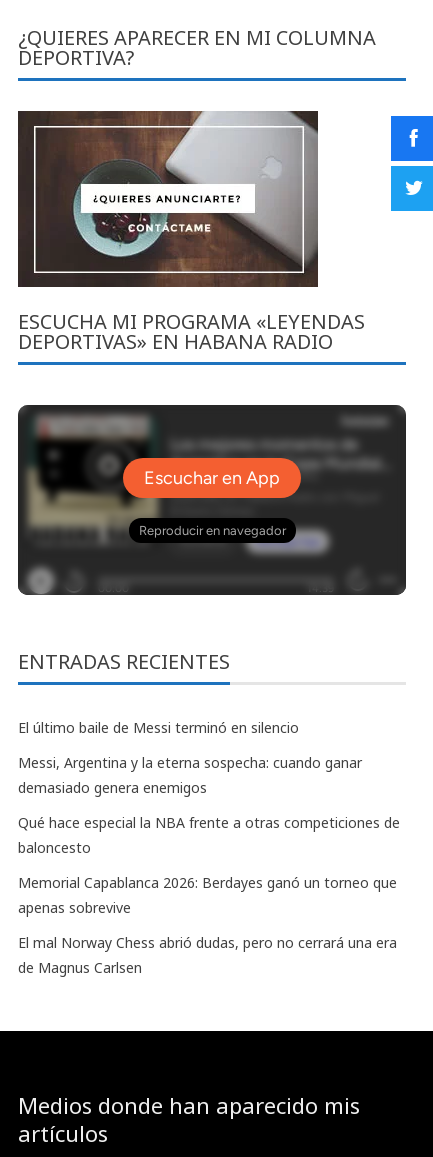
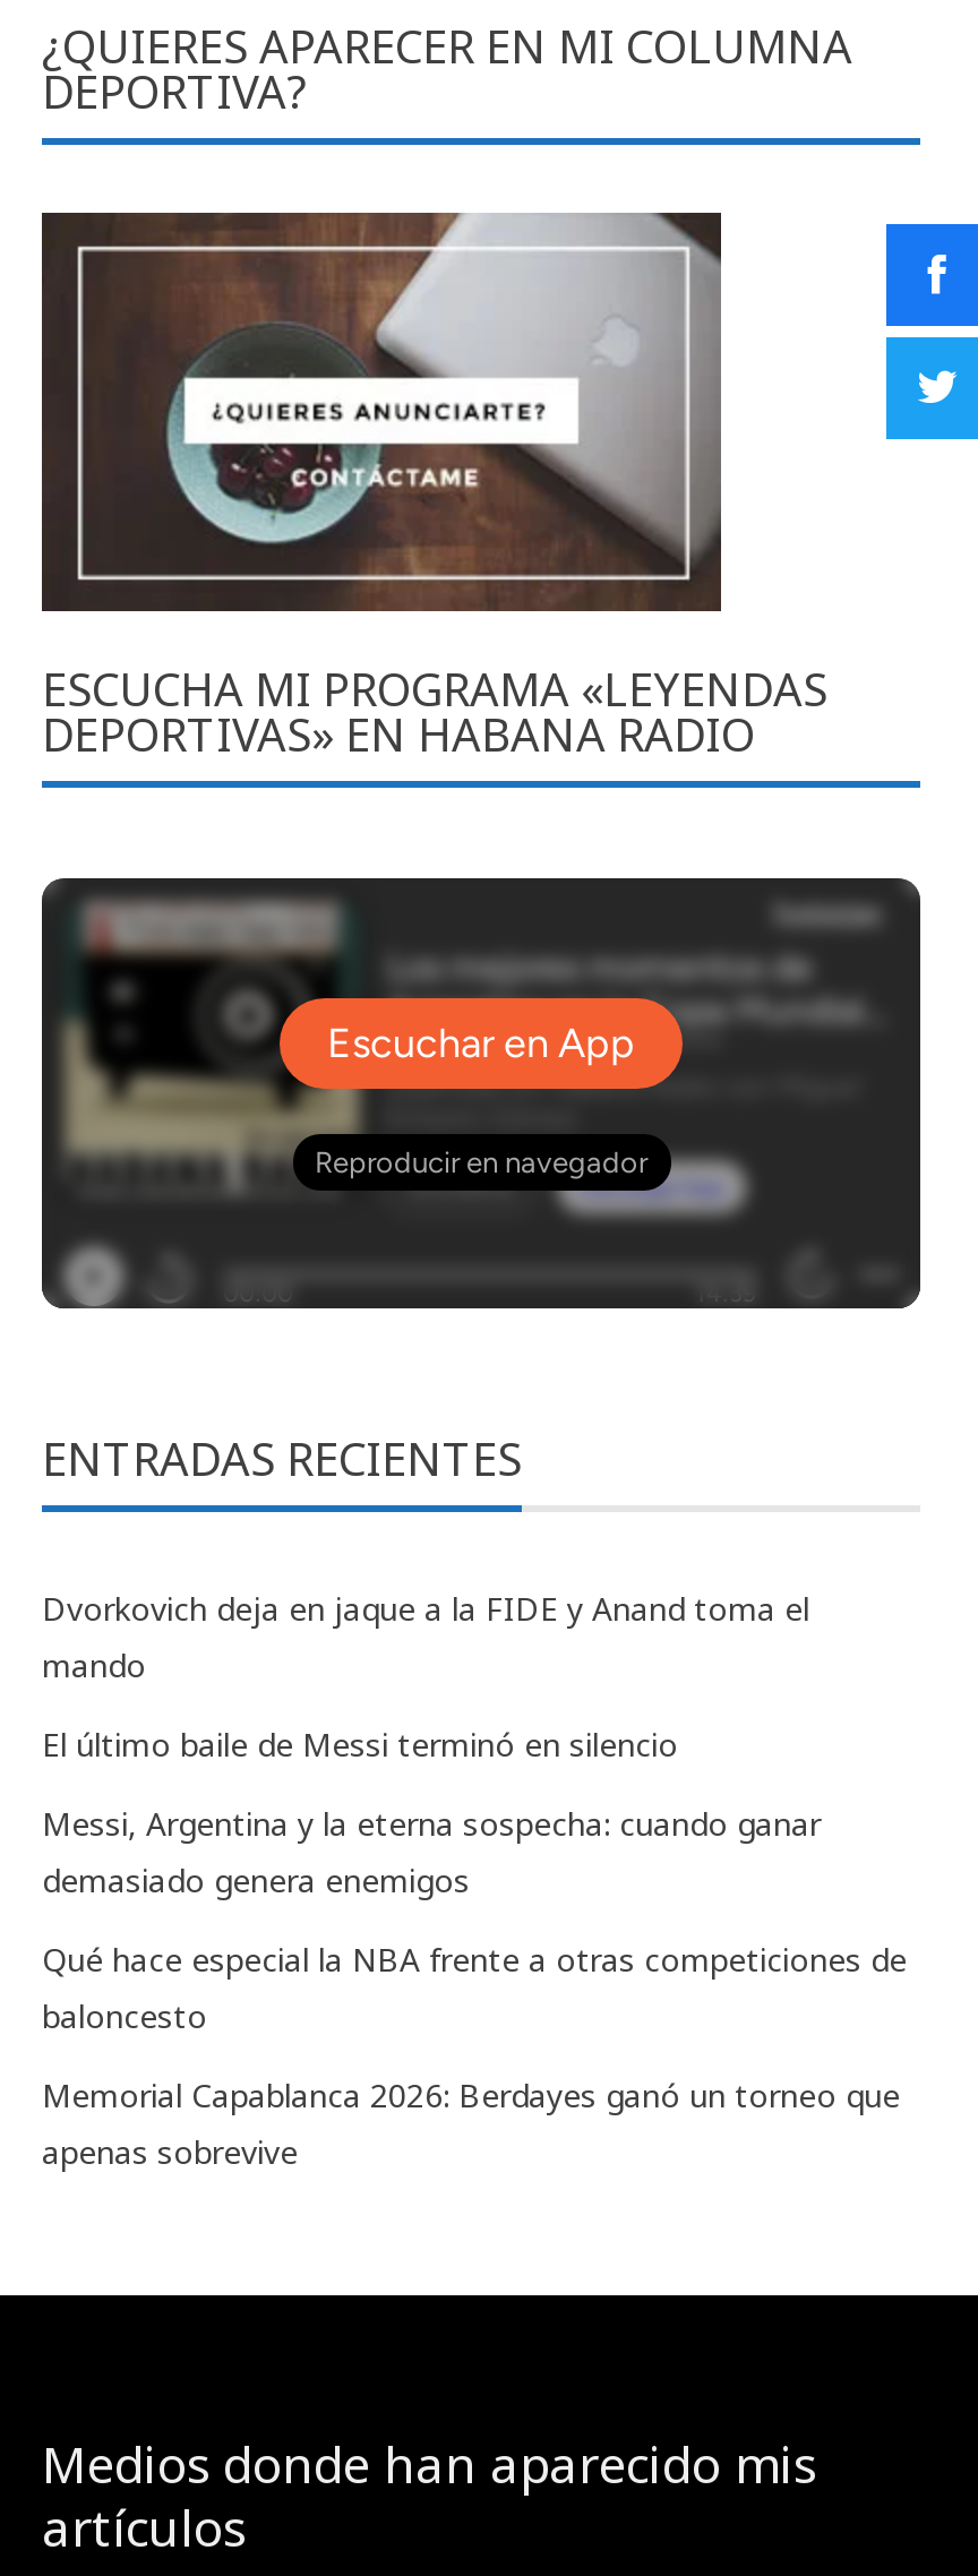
none -> [42,1586,809,1685] Dvorkovich deja en jaque a la FIDE y Anand toma el | mando
moved [18,718,400,917] -> [42,1721,907,2172]: El último baile de Messi terminó en silencio | Messi, Argentina y la eterna sospecha: cuando ganar | demasiado genera enemigos | Qué hace especial la NBA frente a otras competiciones de | baloncesto | Memorial Capablanca 2026: Berdayes ganó un torneo que | apenas sobrevive
[18,933,397,977] El mal Norway Chess abrió dudas, pero no cerrará una era | de Magnus Carlsen -> none

